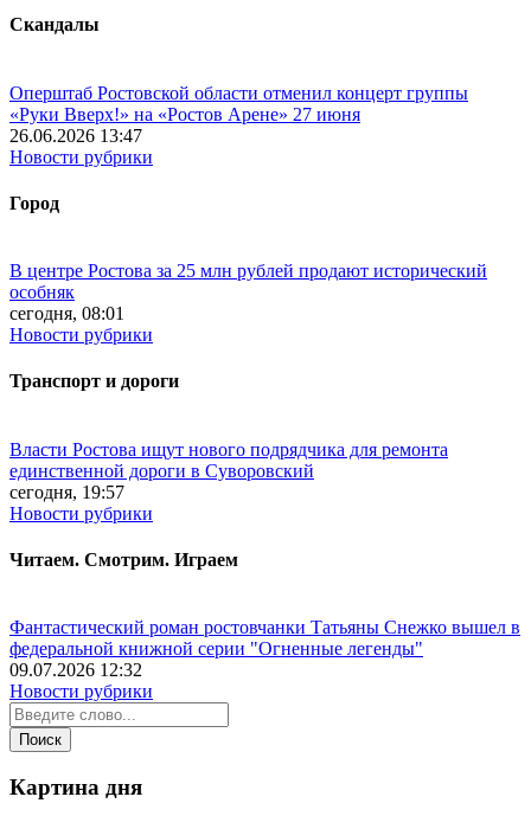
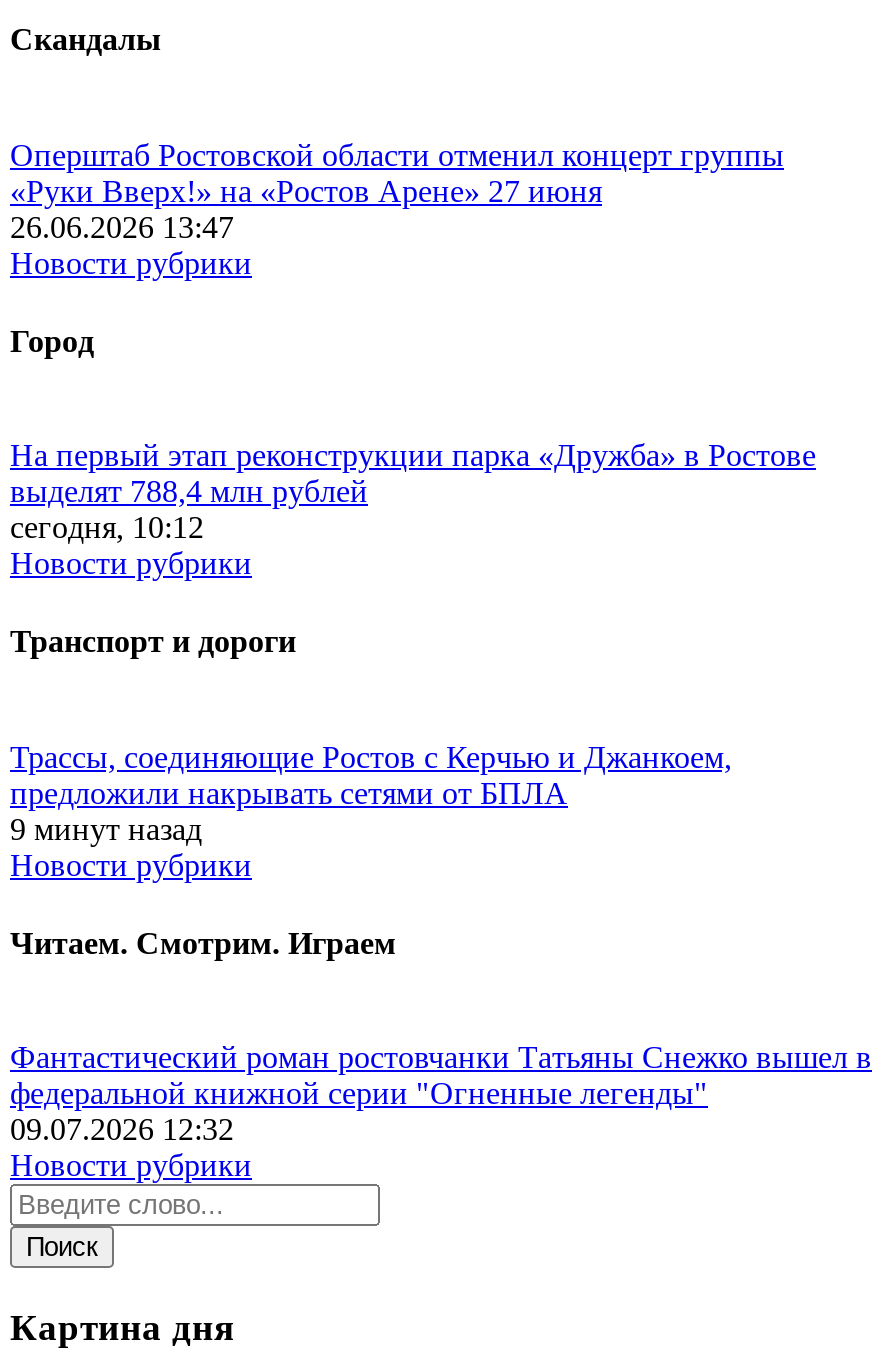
[9,261,487,324] В центре Ростова за 25 млн рублей продают исторический | особняк | сегодня, 08:01 -> [10,438,816,544] На первый этап реконструкции парка «Дружба» в Ростове | выделят 788,4 млн рублей | сегодня, 10:12
[9,439,448,502] Власти Ростова ищут нового подрядчика для ремонта | единственной дороги в Суворовский | сегодня, 19:57 -> [10,740,732,846] Трассы, соединяющие Ростов с Керчью и Джанкоем, | предложили накрывать сетями от БПЛА | 9 минут назад

